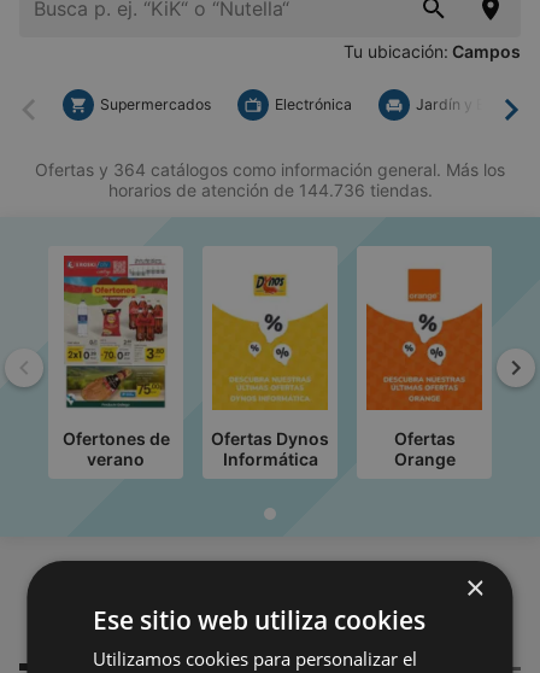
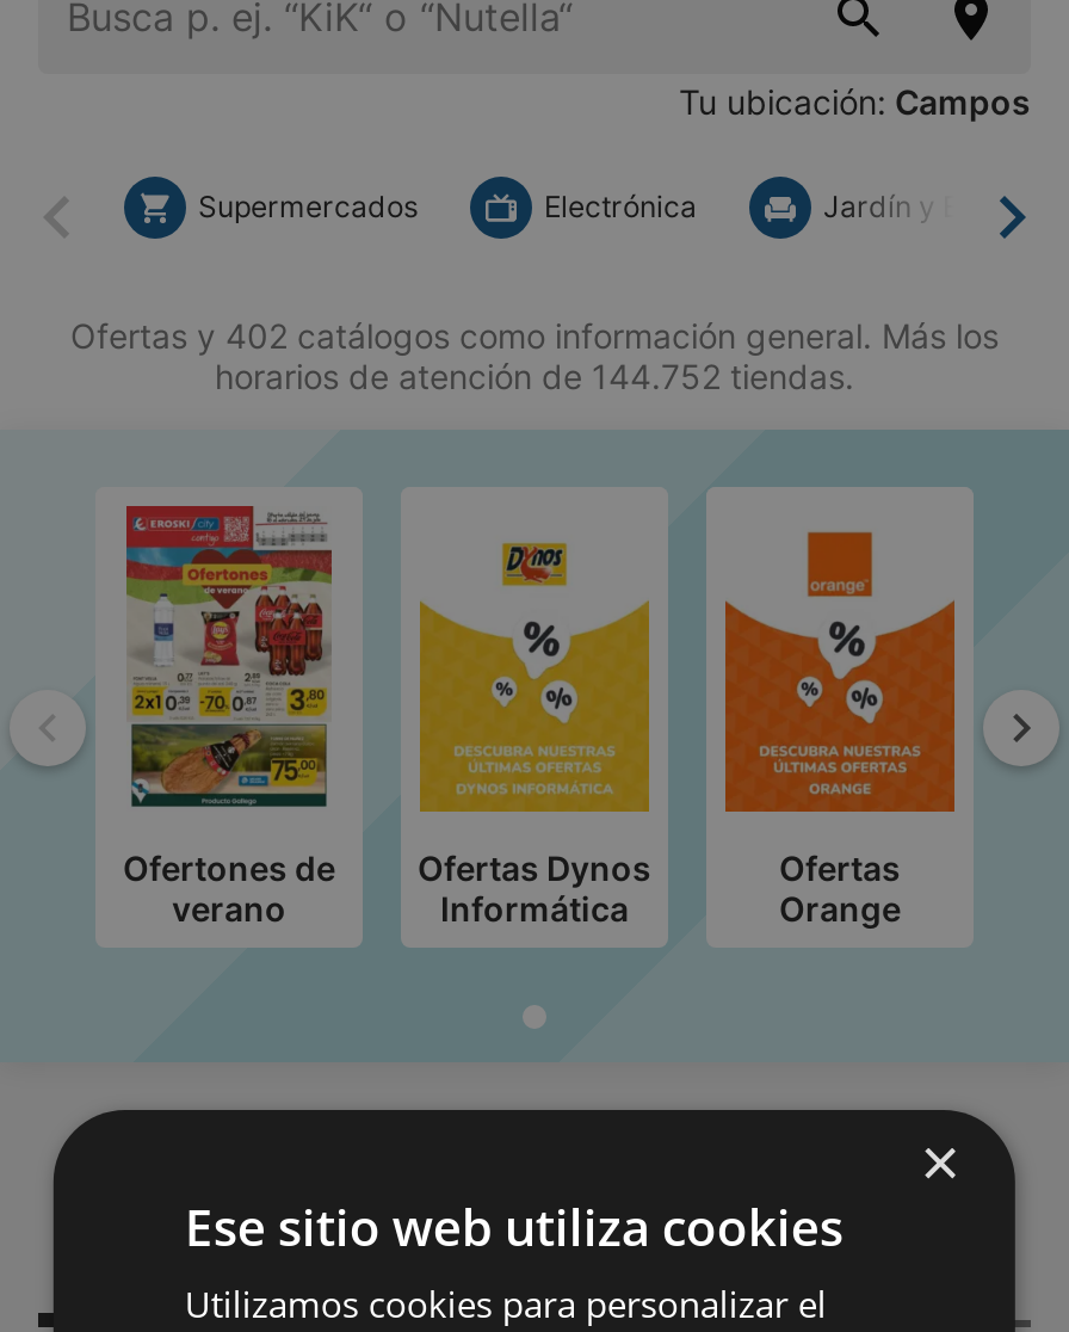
[35,159,505,180] Ofertas y 364 catálogos como información general. Más los -> [70,316,999,356] Ofertas y 402 catálogos como información general. Más los
[108,180,432,200] horarios de atención de 144.736 tiendas. -> [215,356,854,397] horarios de atención de 144.752 tiendas.

